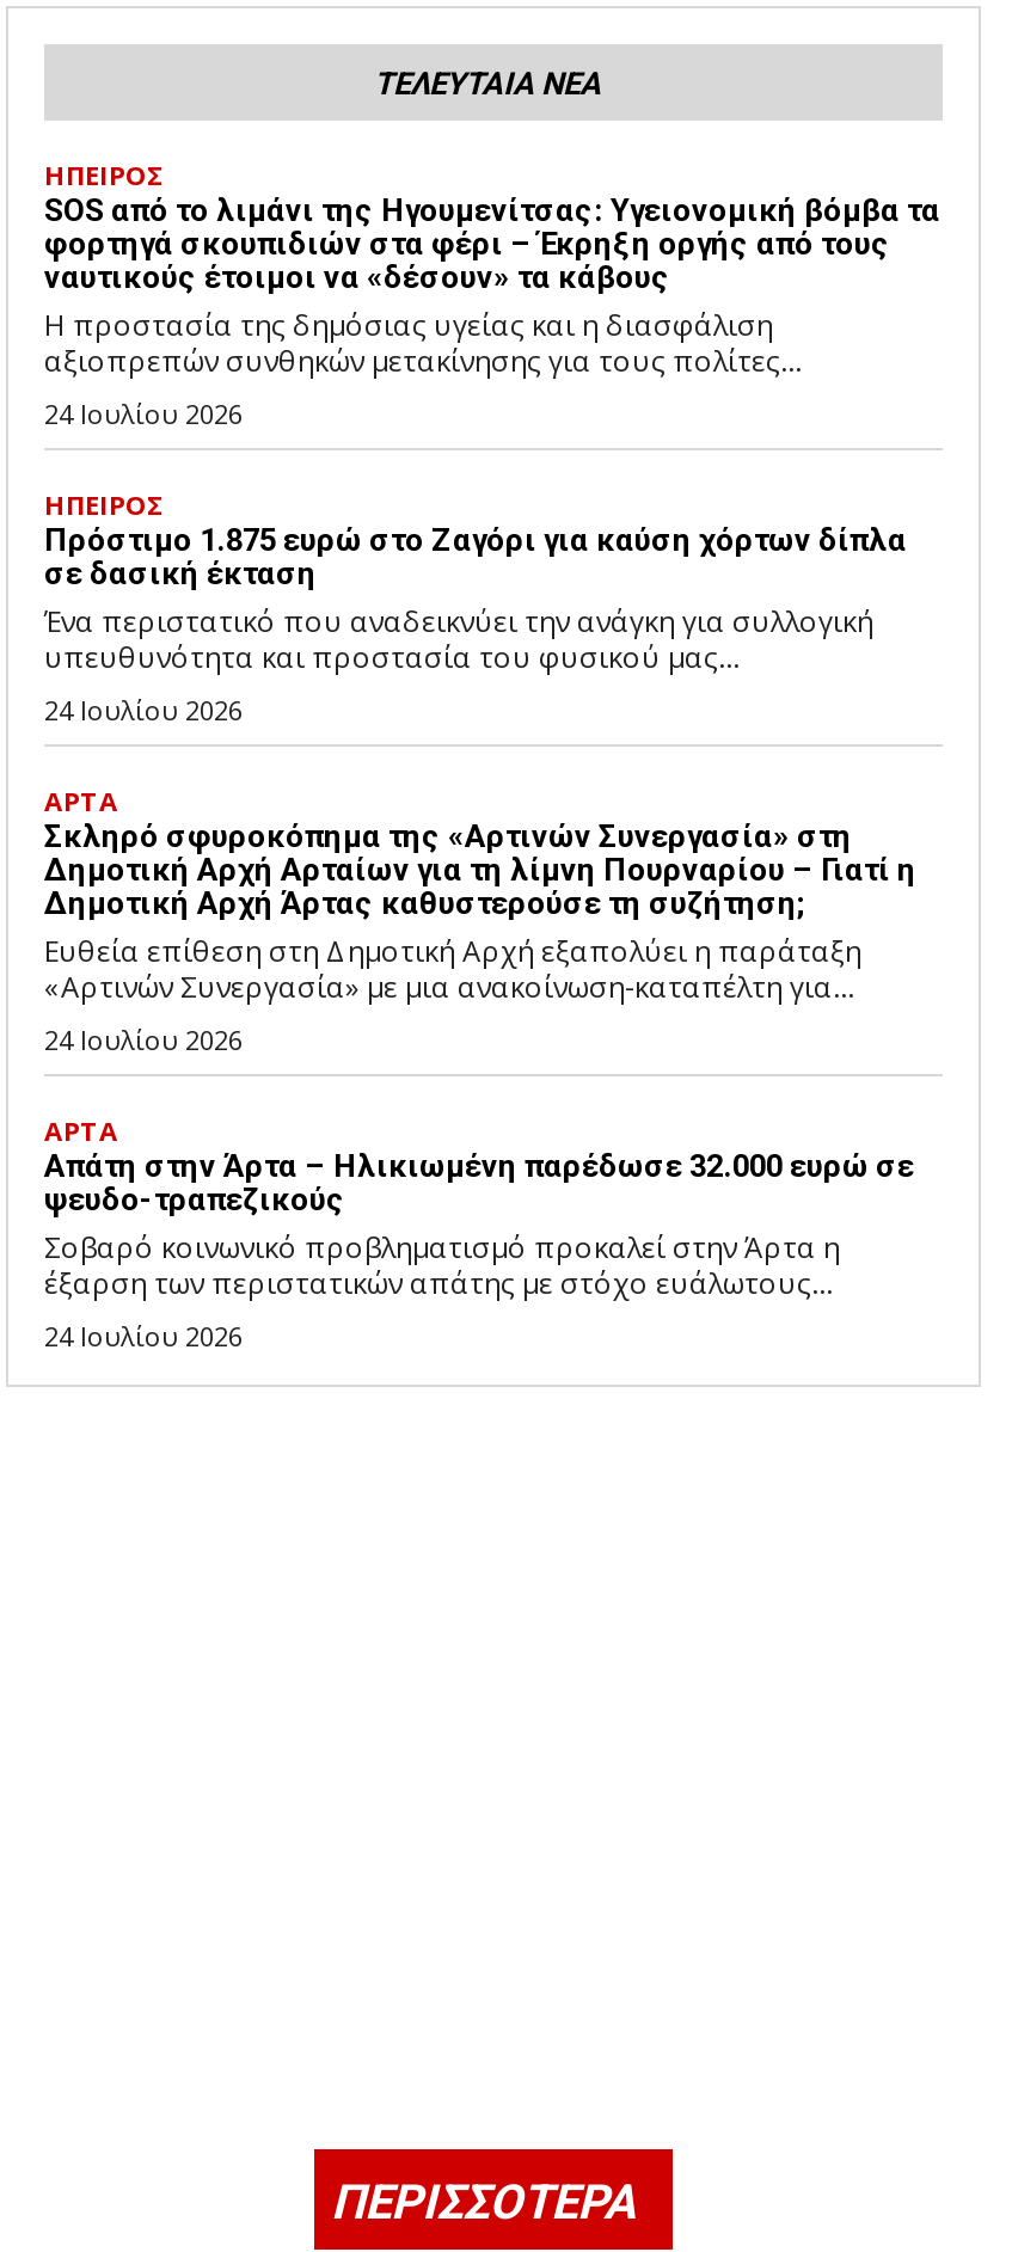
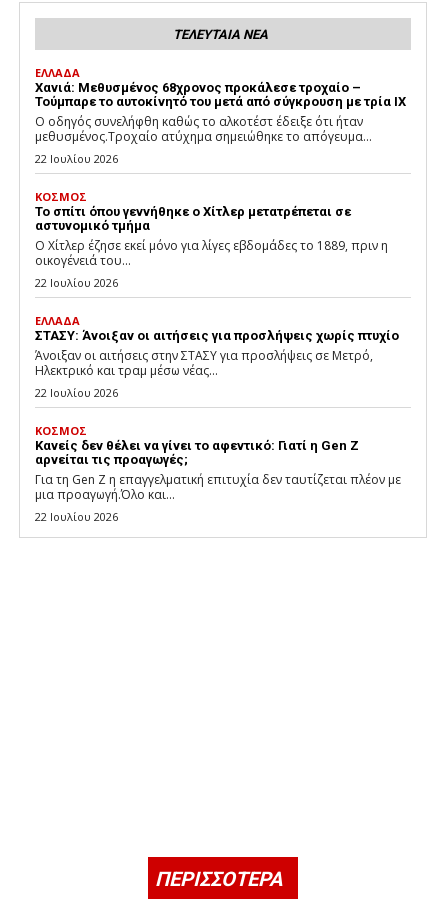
[44,157,940,432] ΗΠΕΙΡΟΣ | SOS από το λιμάνι της Ηγουμενίτσας: Υγειονομική βόμβα τα | φορτηγά σκουπιδιών στα φέρι – Έκρηξη οργής από τους | ναυτικούς έτοιμοι να «δέσουν» τα κάβους | Η προστασία της δημόσιας υγείας και η διασφάλιση | αξιοπρεπών συνθηκών μετακίνησης για τους πολίτες... | 24 Ιουλίου 2026 -> [35,65,406,166] ΕΛΛΑΔΑ | Χανιά: Μεθυσμένος 68χρονος προκάλεσε τροχαίο – | Τούμπαρε το αυτοκίνητό του μετά από σύγκρουση με τρία ΙΧ | Ο οδηγός συνελήφθη καθώς το αλκοτέστ έδειξε ότι ήταν | μεθυσμένος.Τροχαίο ατύχημα σημειώθηκε το απόγευμα... | 22 Ιουλίου 2026
[44,486,907,728] ΗΠΕΙΡΟΣ | Πρόστιμο 1.875 ευρώ στο Ζαγόρι για καύση χόρτων δίπλα | σε δασική έκταση | Ένα περιστατικό που αναδεικνύει την ανάγκη για συλλογική | υπευθυνότητα και προστασία του φυσικού μας... | 24 Ιουλίου 2026 -> [35,189,388,290] ΚΟΣΜΟΣ | Το σπίτι όπου γεννήθηκε ο Χίτλερ μετατρέπεται σε | αστυνομικό τμήμα | O Χίτλερ έζησε εκεί μόνο για λίγες εβδομάδες το 1889, πριν η | οικογένειά του... | 22 Ιουλίου 2026
[44,783,916,1058] ΑΡΤΑ | Σκληρό σφυροκόπημα της «Αρτινών Συνεργασία» στη | Δημοτική Αρχή Αρταίων για τη λίμνη Πουρναρίου – Γιατί η | Δημοτική Αρχή Άρτας καθυστερούσε τη συζήτηση; | Ευθεία επίθεση στη Δημοτική Αρχή εξαπολύει η παράταξη | «Αρτινών Συνεργασία» με μια ανακοίνωση-καταπέλτη για... | 24 Ιουλίου 2026 -> [35,313,399,400] ΕΛΛΑΔΑ | ΣΤΑΣΥ: Άνοιξαν οι αιτήσεις για προσλήψεις χωρίς πτυχίο | Άνοιξαν οι αιτήσεις στην ΣΤΑΣΥ για προσλήψεις σε Μετρό, | Ηλεκτρικό και τραμ μέσω νέας... | 22 Ιουλίου 2026
[44,1112,914,1354] ΑΡΤΑ | Απάτη στην Άρτα – Ηλικιωμένη παρέδωσε 32.000 ευρώ σε | ψευδο-τραπεζικούς | Σοβαρό κοινωνικό προβληματισμό προκαλεί στην Άρτα η | έξαρση των περιστατικών απάτης με στόχο ευάλωτους... | 24 Ιουλίου 2026 -> [35,423,401,524] ΚΟΣΜΟΣ | Κανείς δεν θέλει να γίνει το αφεντικό: Γιατί η Gen Z | αρνείται τις προαγωγές; | Για τη Gen Z η επαγγελματική επιτυχία δεν ταυτίζεται πλέον με | μια προαγωγή.Όλο και... | 22 Ιουλίου 2026

